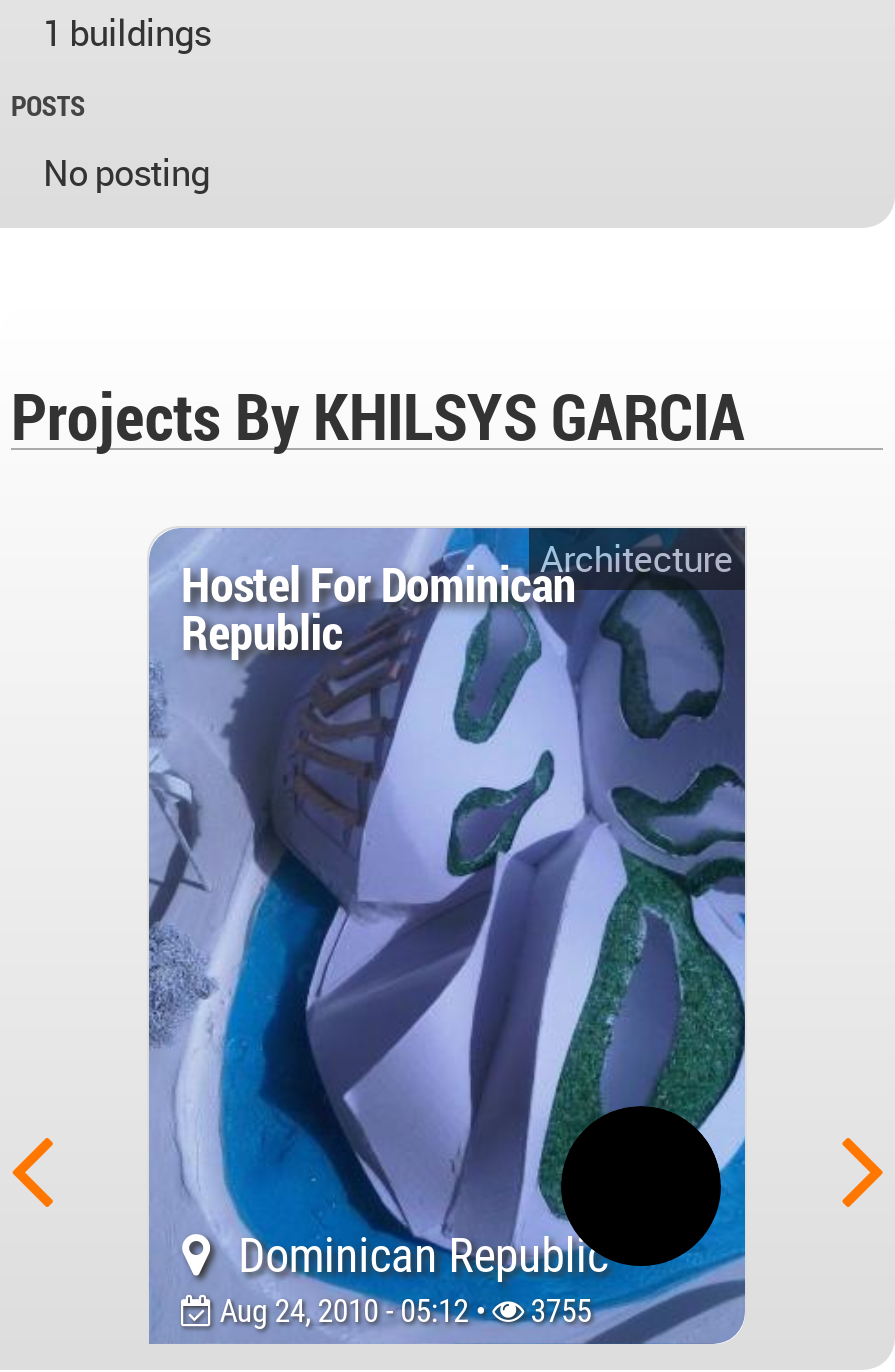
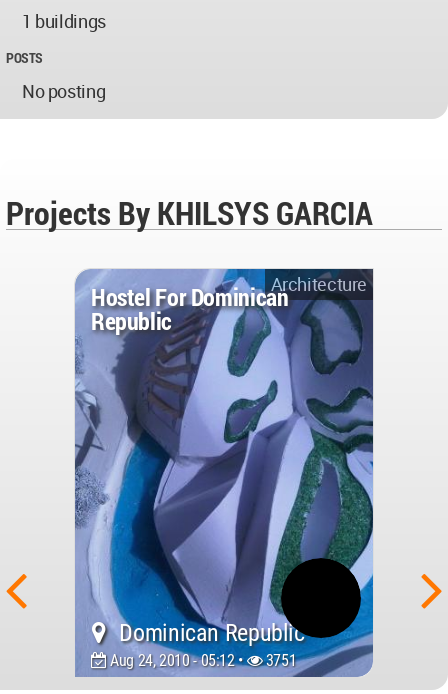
[212,1293,592,1331] Aug 24, 2010 - 05:12 • 3755 -> [107,651,296,670] Aug 24, 2010 - 05:12 • 3751

